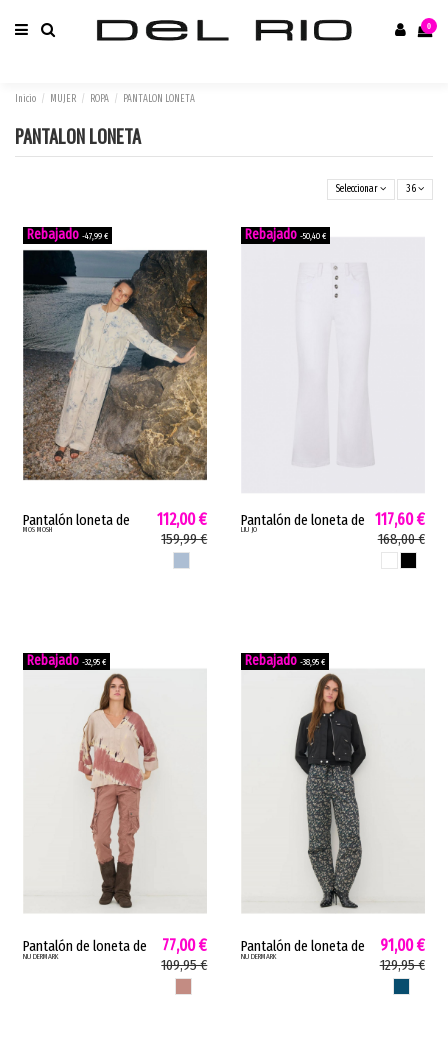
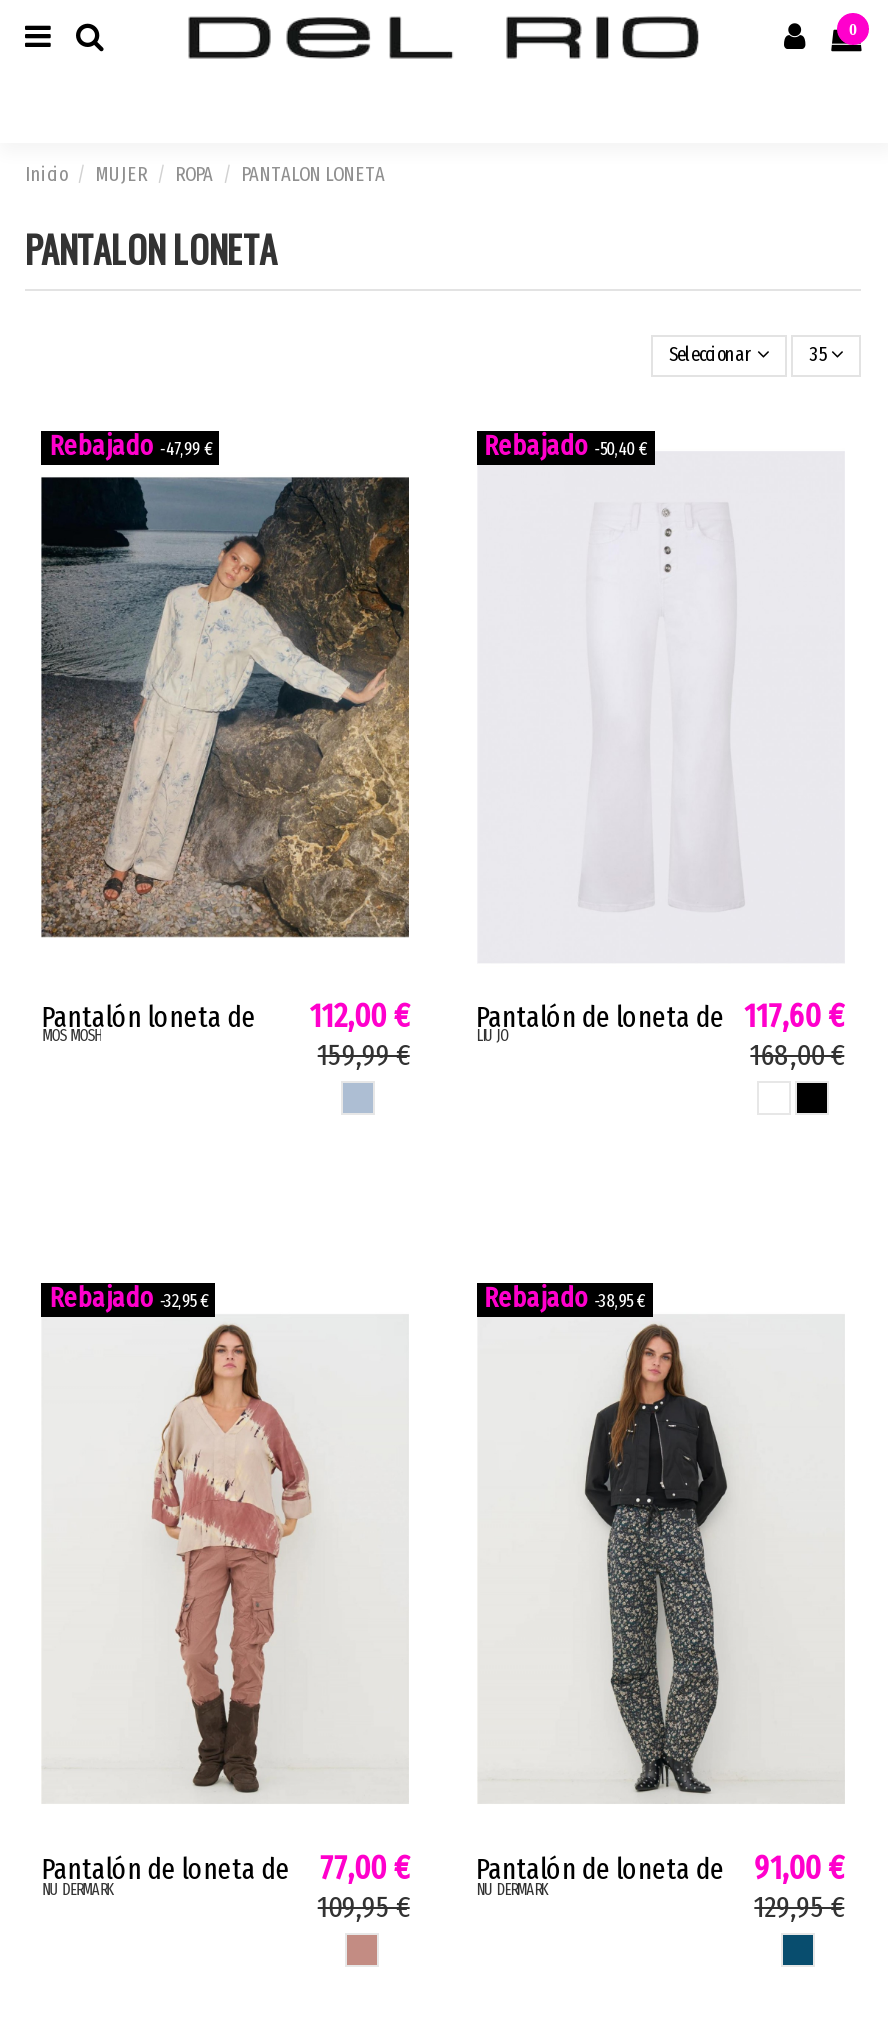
[406,183,418,195] 36 -> [809,343,831,367] 35

